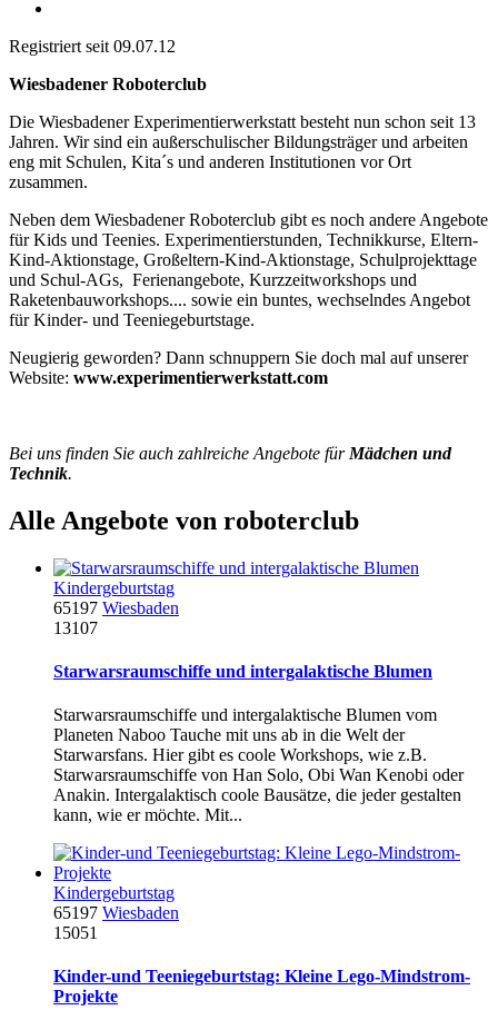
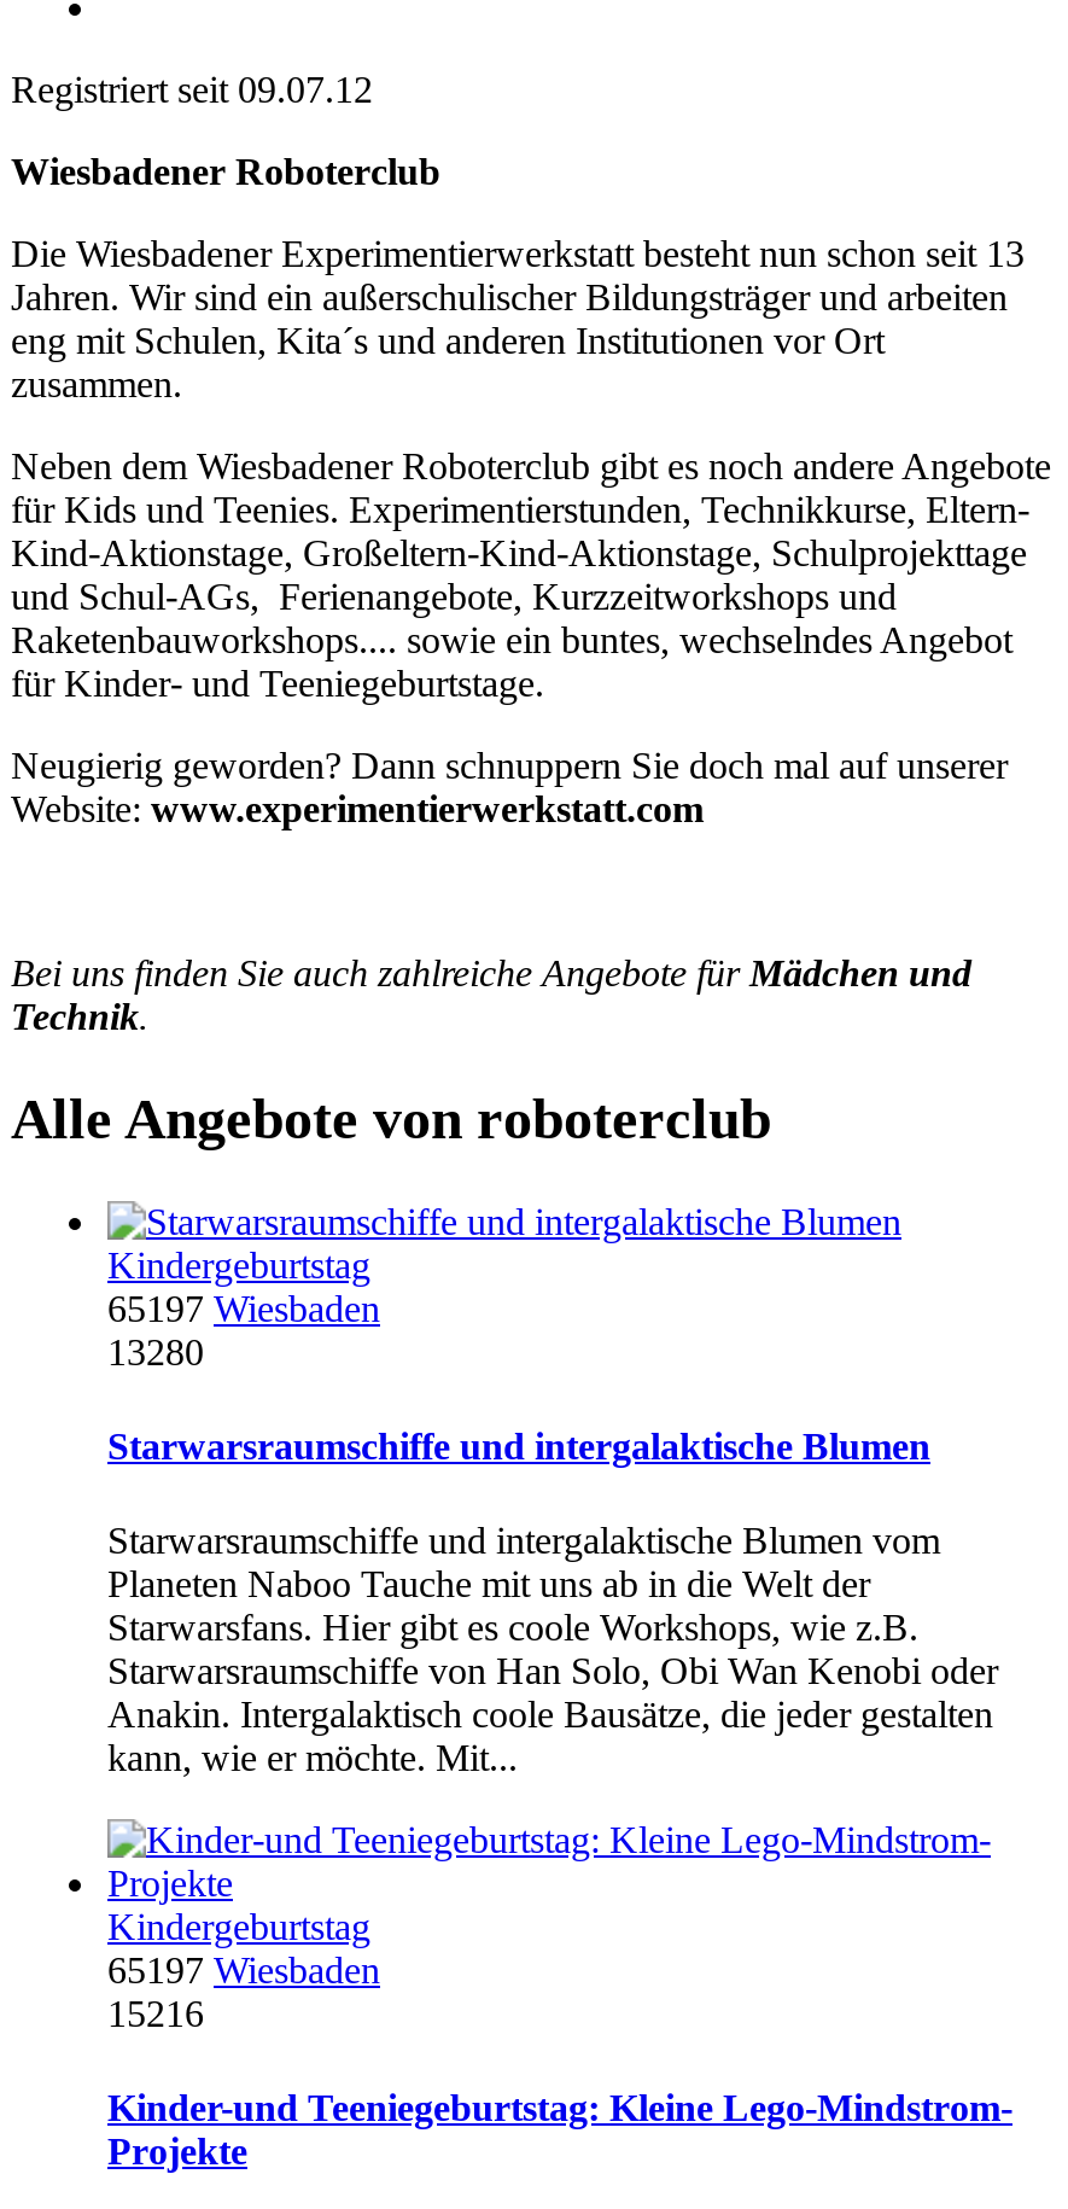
[53,618,98,637] 13107 -> [107,1330,204,1372] 13280
[53,923,98,942] 15051 -> [107,1993,204,2034] 15216

